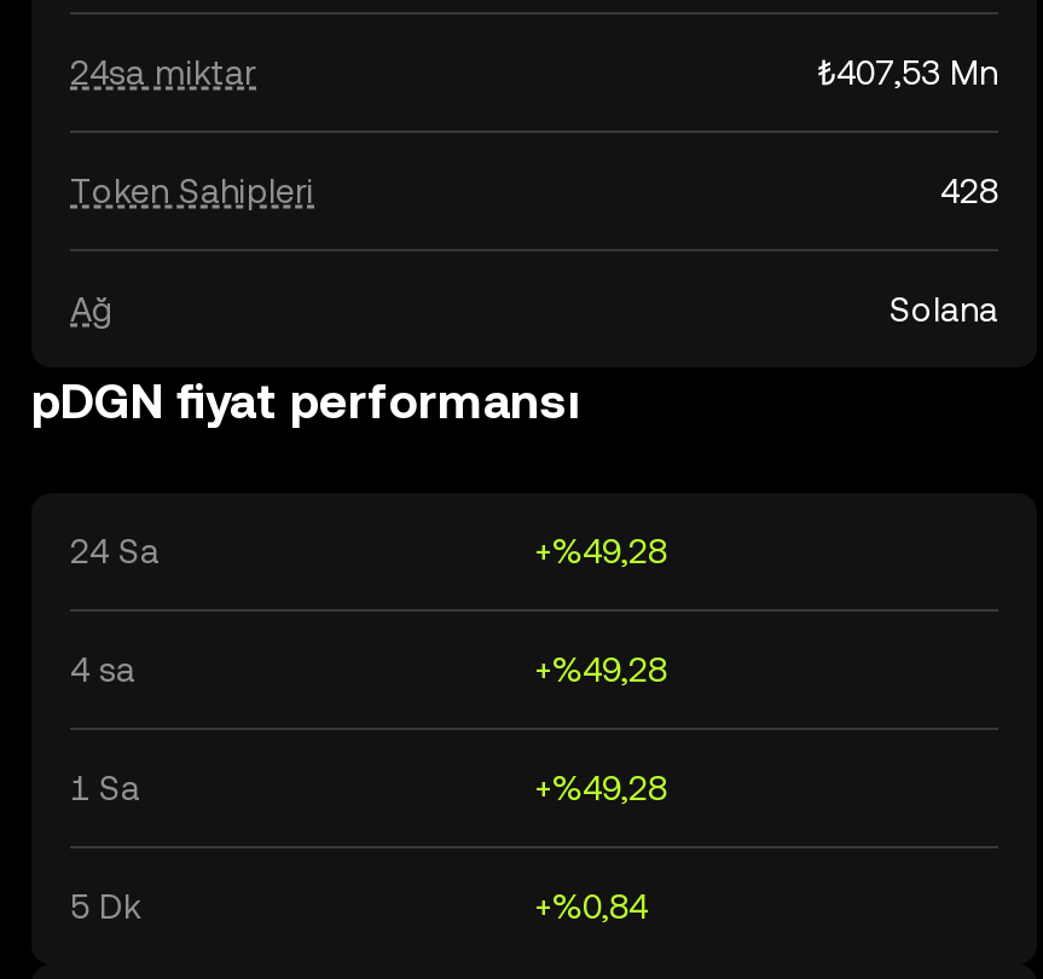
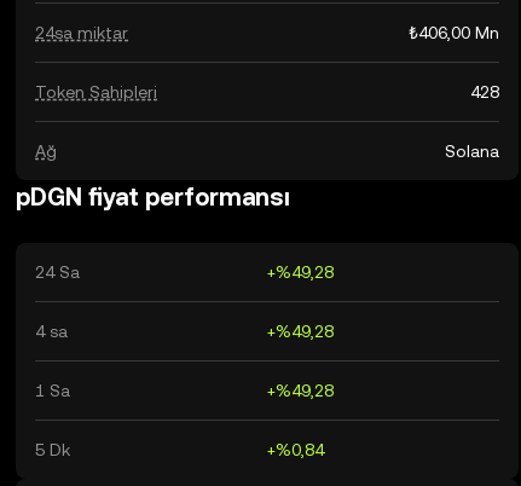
[817,53,998,92] ₺407,53 Mn -> [409,23,499,42] ₺406,00 Mn

